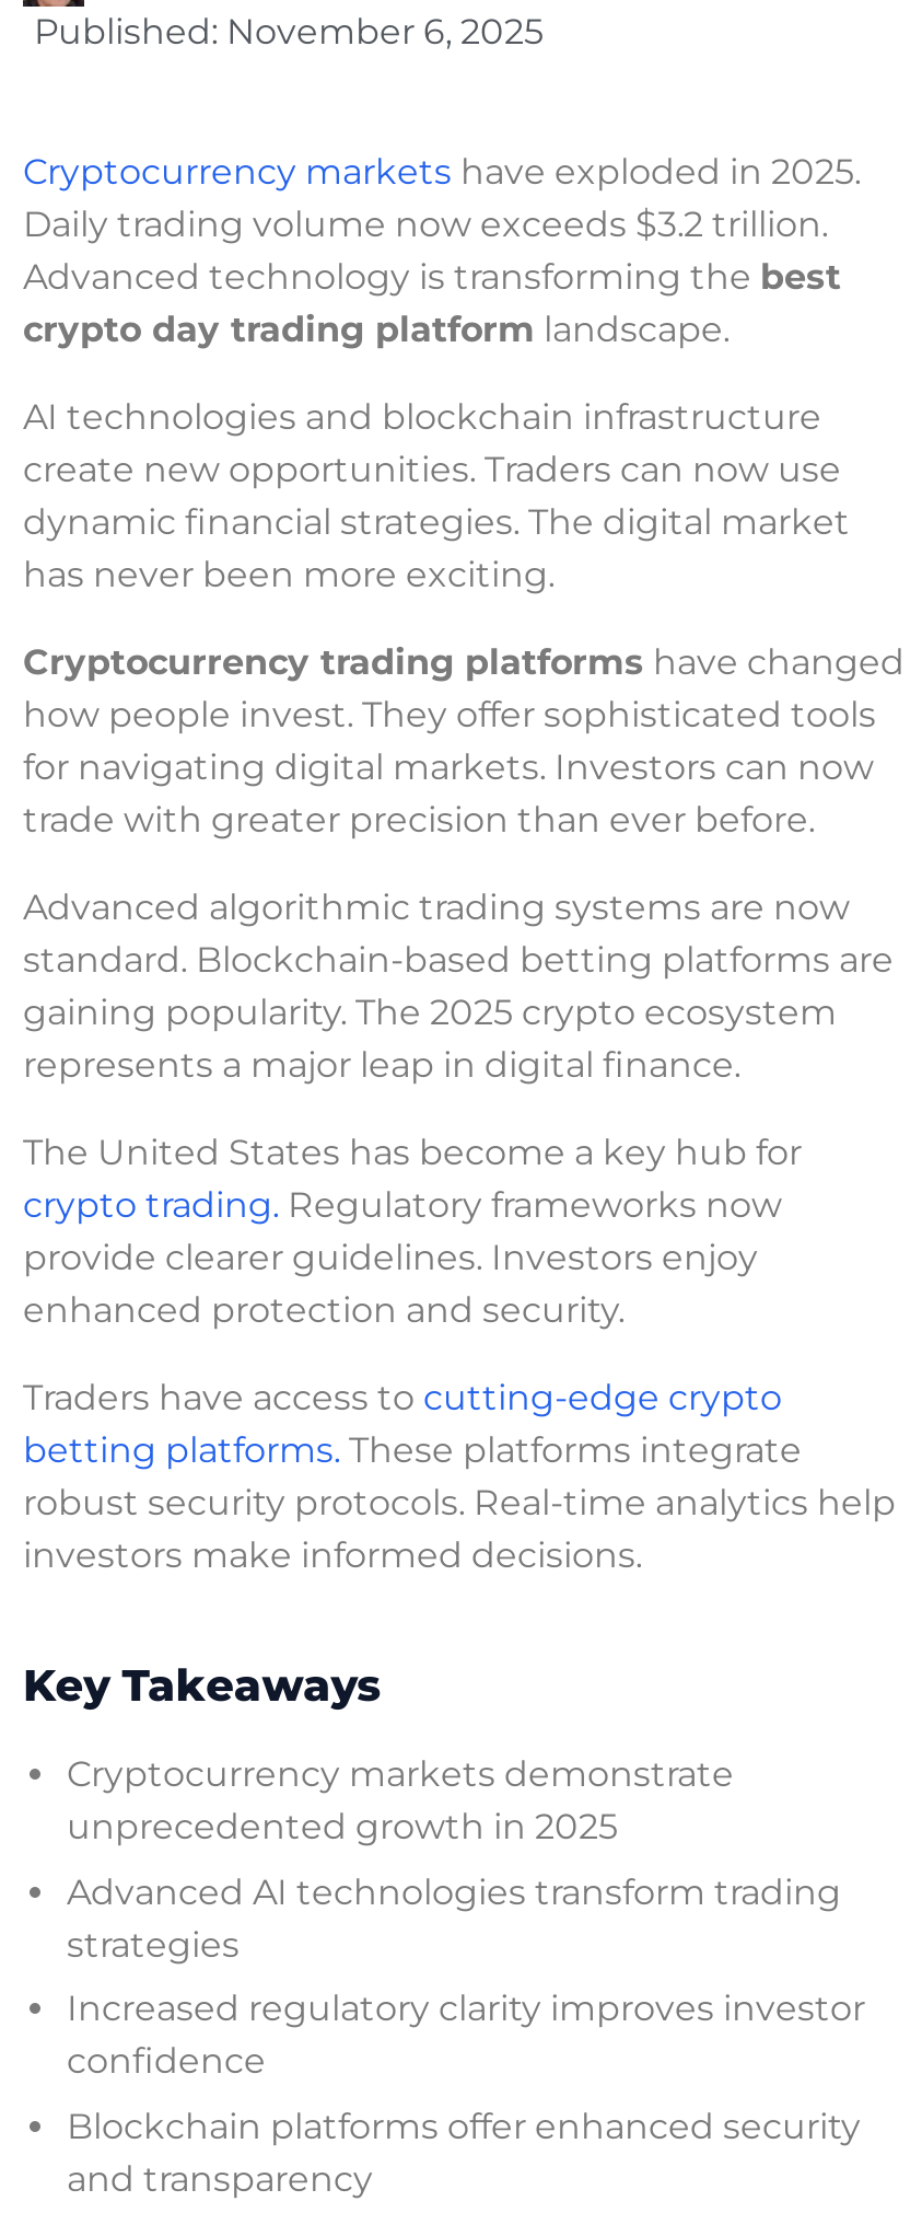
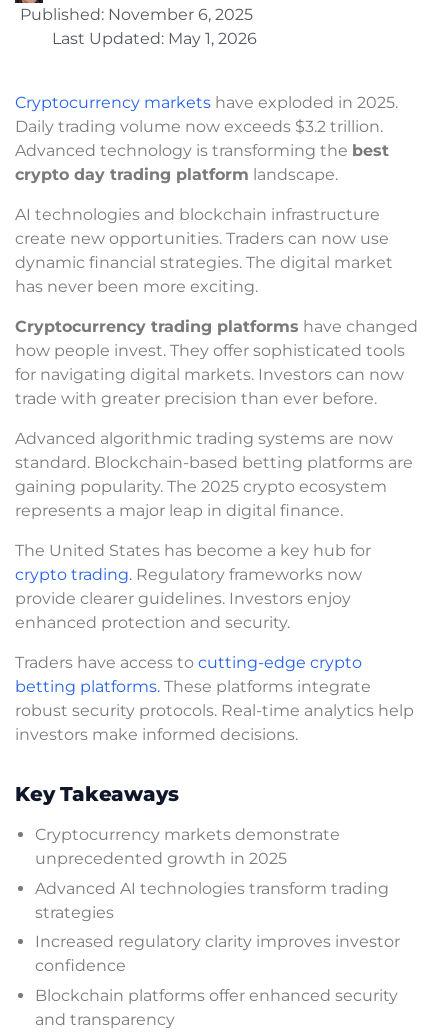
none -> [52,29,257,48] Last Updated: May 1, 2026

